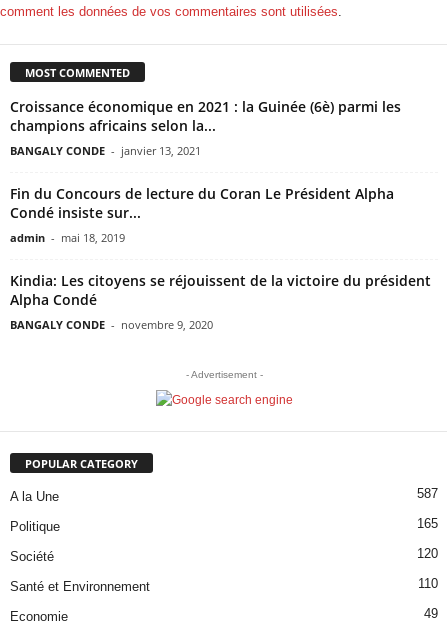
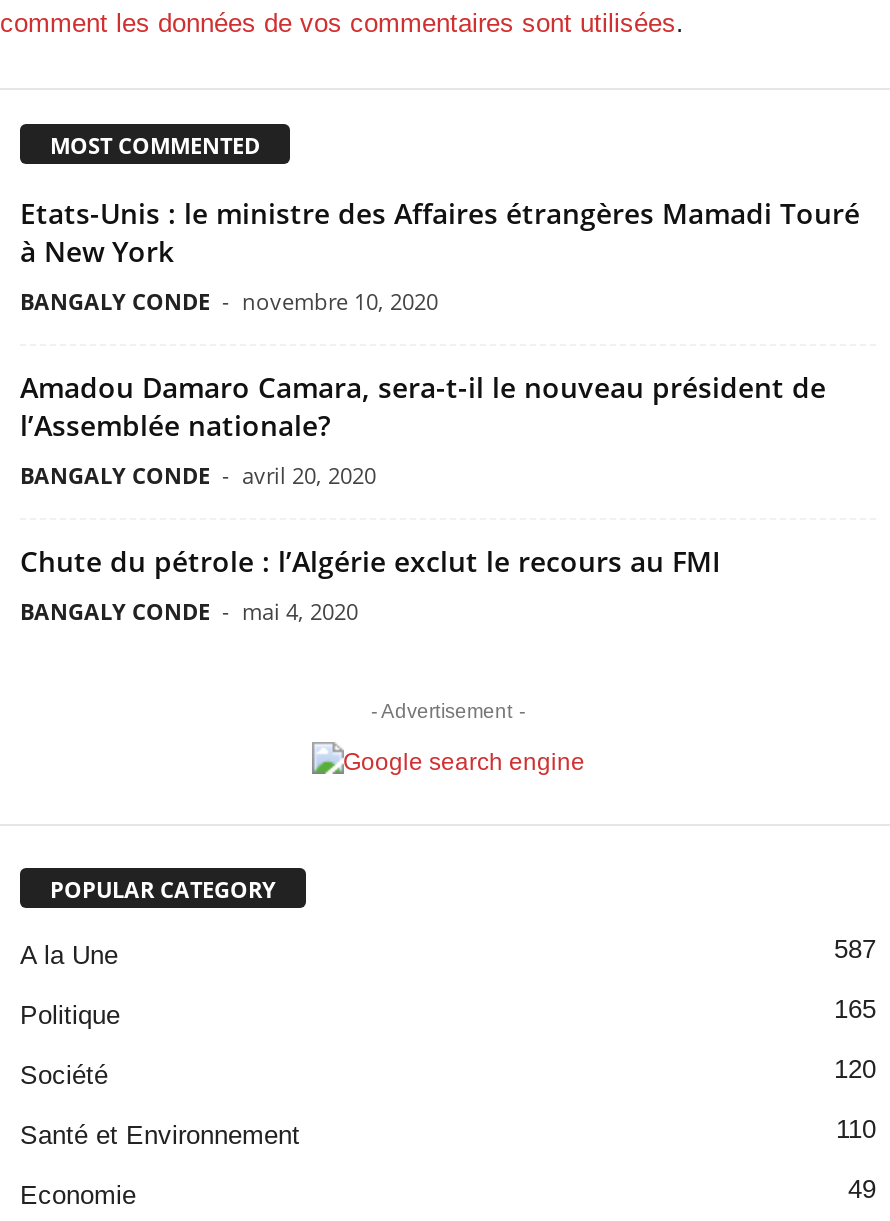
[10,97,401,158] Croissance économique en 2021 : la Guinée (6è) parmi les | champions africains selon la... | BANGALY CONDE - janvier 13, 2021 -> [20,194,860,316] Etats-Unis : le ministre des Affaires étrangères Mamadi Touré | à New York | BANGALY CONDE - novembre 10, 2020
[10,184,394,245] Fin du Concours de lecture du Coran Le Président Alpha | Condé insiste sur... | admin - mai 18, 2019 -> [20,368,826,490] Amadou Damaro Camara, sera-t-il le nouveau président de | l’Assemblée nationale? | BANGALY CONDE - avril 20, 2020
[10,271,431,332] Kindia: Les citoyens se réjouissent de la victoire du président | Alpha Condé | BANGALY CONDE - novembre 9, 2020 -> [20,542,720,626] Chute du pétrole : l’Algérie exclut le recours au FMI | BANGALY CONDE - mai 4, 2020

